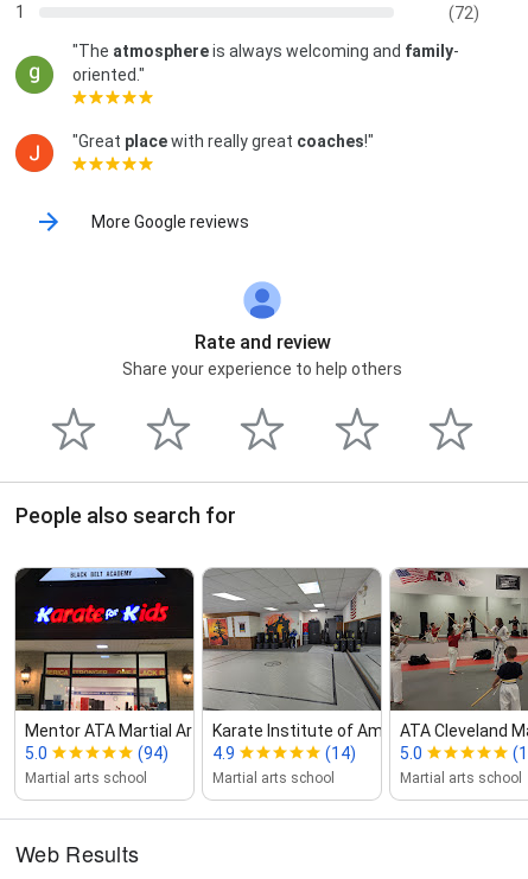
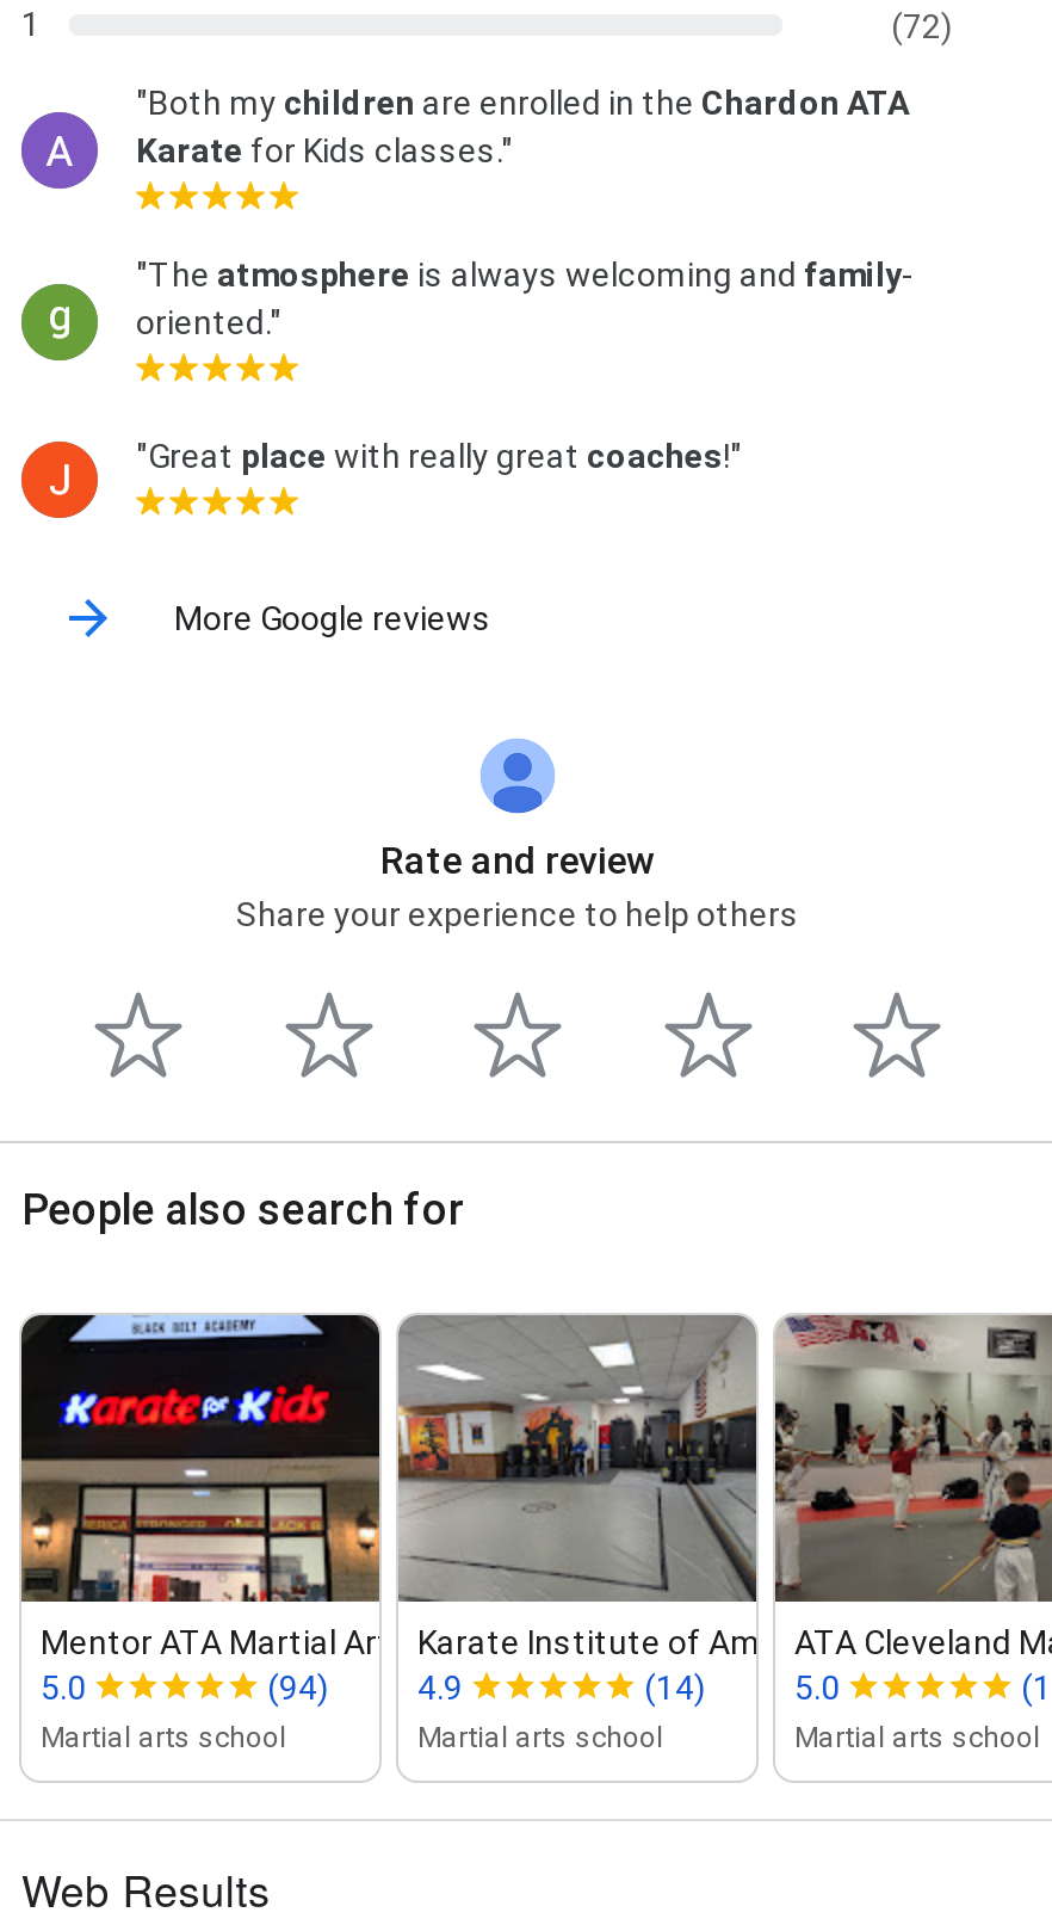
none -> [19,83,909,191] [image] | "Both my children are enrolled in the Chardon ATA | Karate for Kids classes."

